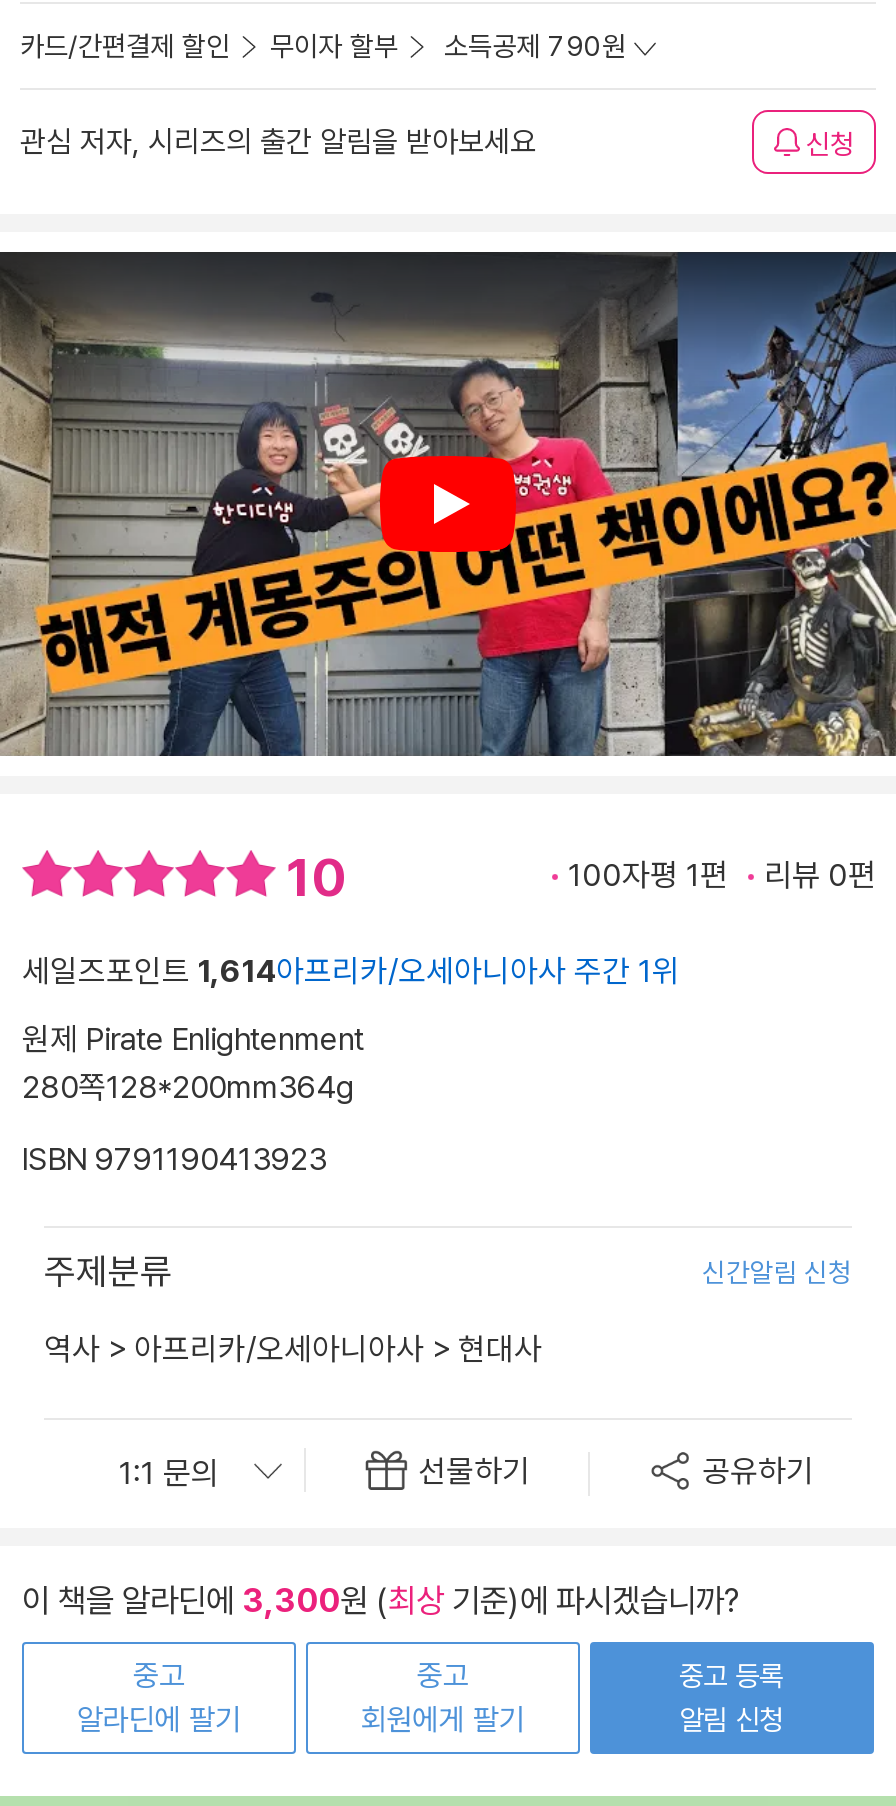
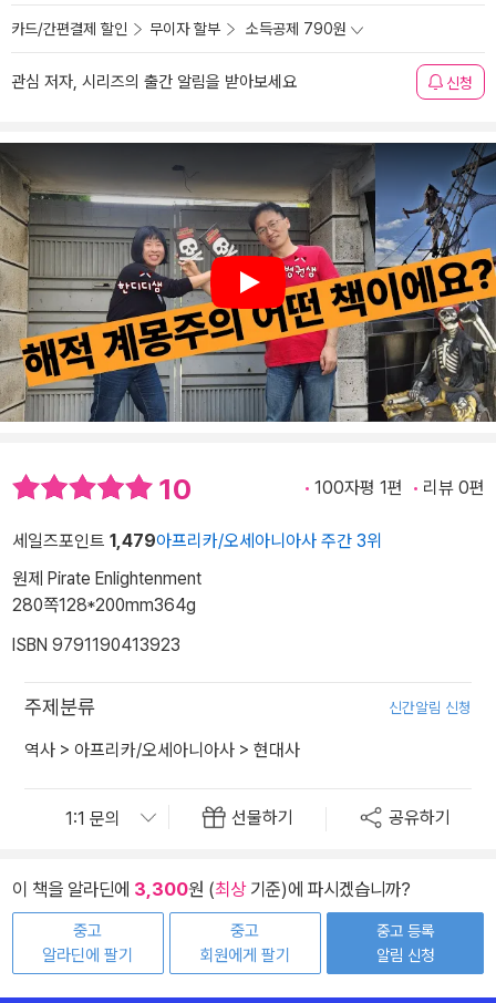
[22,953,680,991] 세일즈포인트 1,614아프리카/오세아니아사 주간 1위 -> [12,531,382,552] 세일즈포인트 1,479아프리카/오세아니아사 주간 3위

